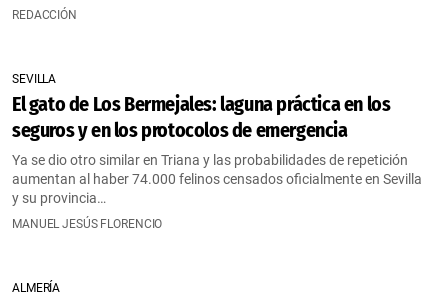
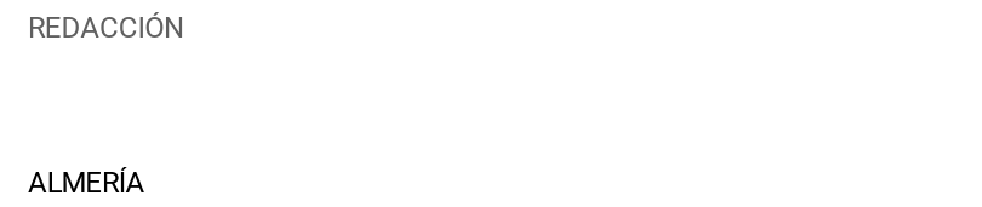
[12,72,422,231] SEVILLA | El gato de Los Bermejales: laguna práctica en los | seguros y en los protocolos de emergencia | Ya se dio otro similar en Triana y las probabilidades de repetición | aumentan al haber 74.000 felinos censados oficialmente en Sevilla | y su provincia… | MANUEL JESÚS FLORENCIO -> none

